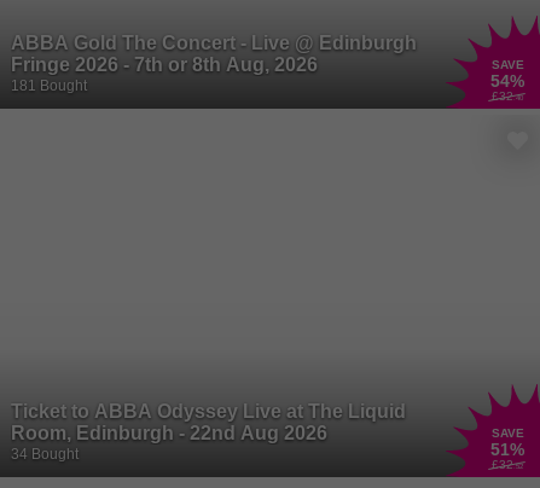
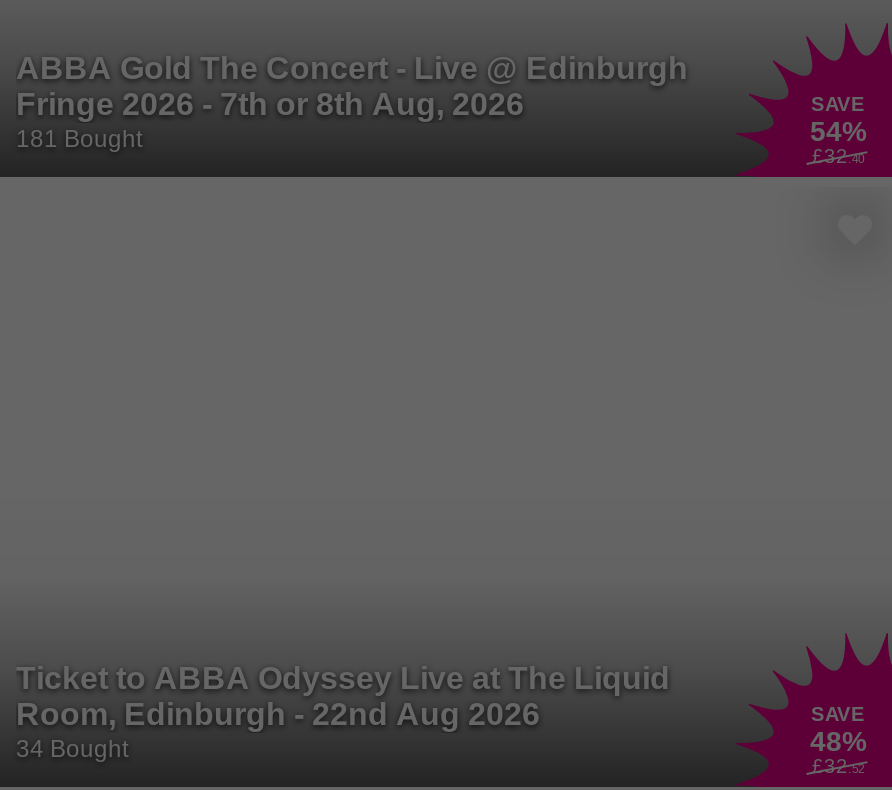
[490,440,524,459] 51% -> [810,725,866,757] 48%

